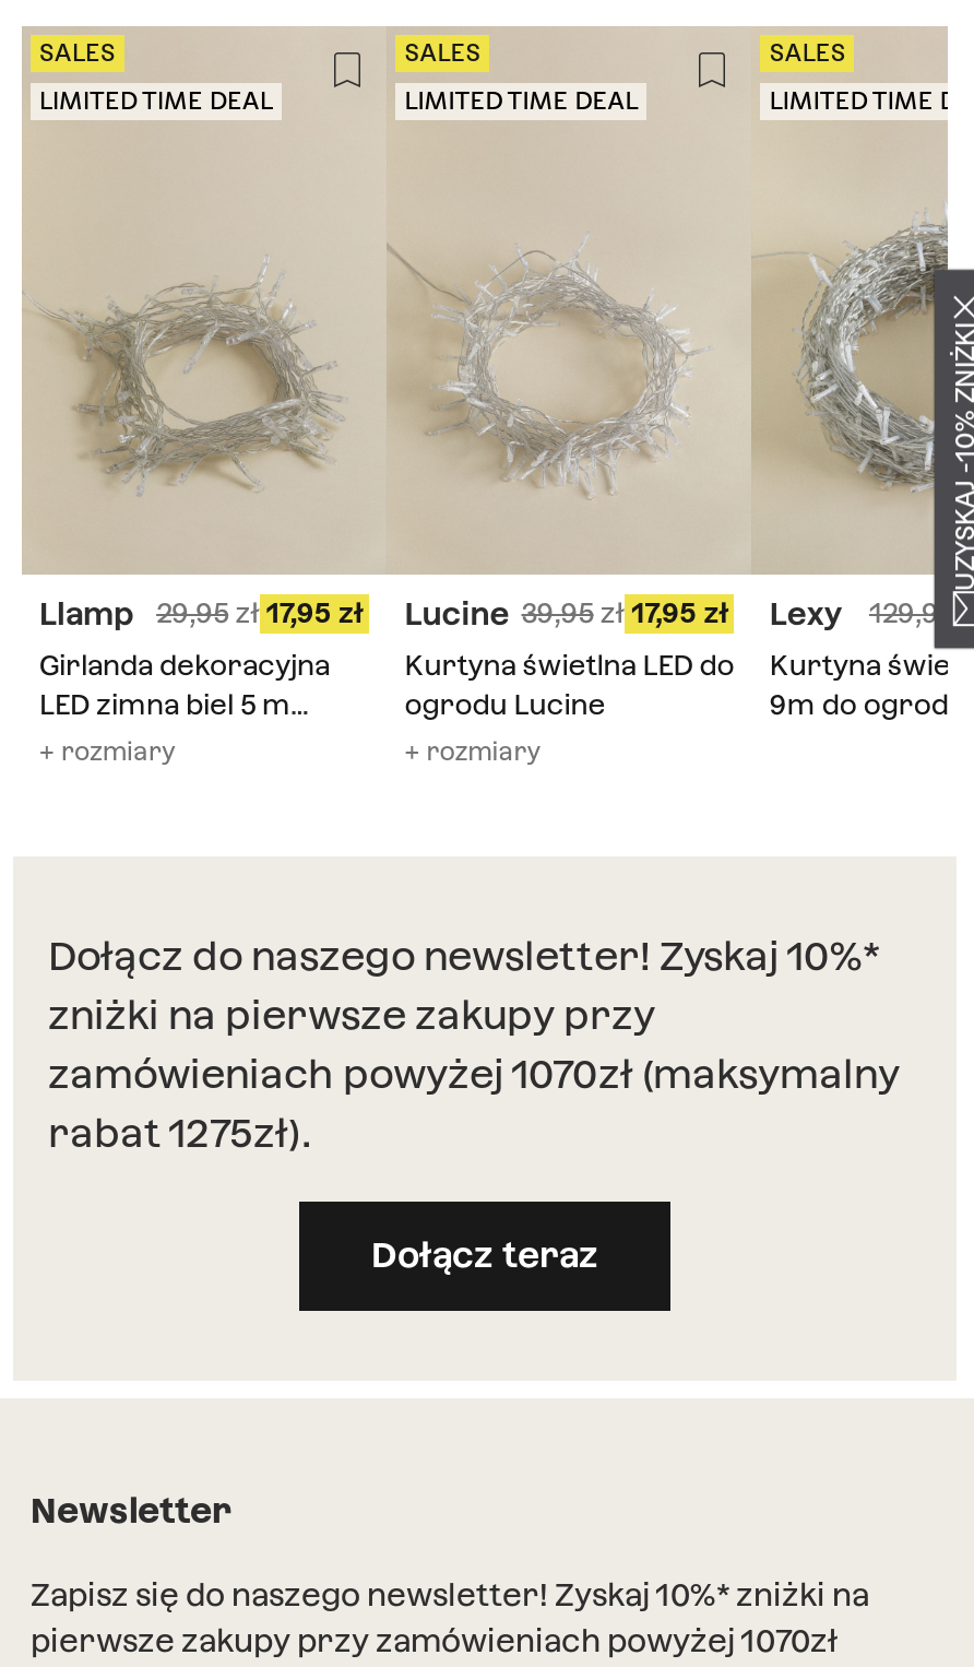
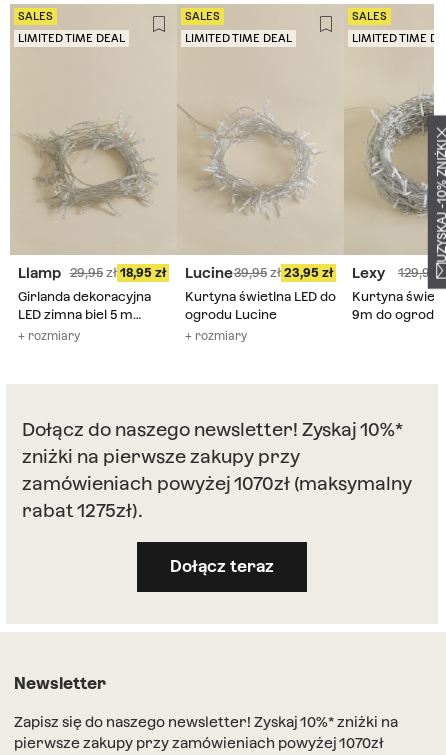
[39,596,332,631] Llamp 29,95 17,95 -> [18,265,152,281] Llamp 29,95 18,95
[404,596,697,631] Lucine 39,95 17,95 -> [185,265,319,281] Lucine 39,95 23,95

